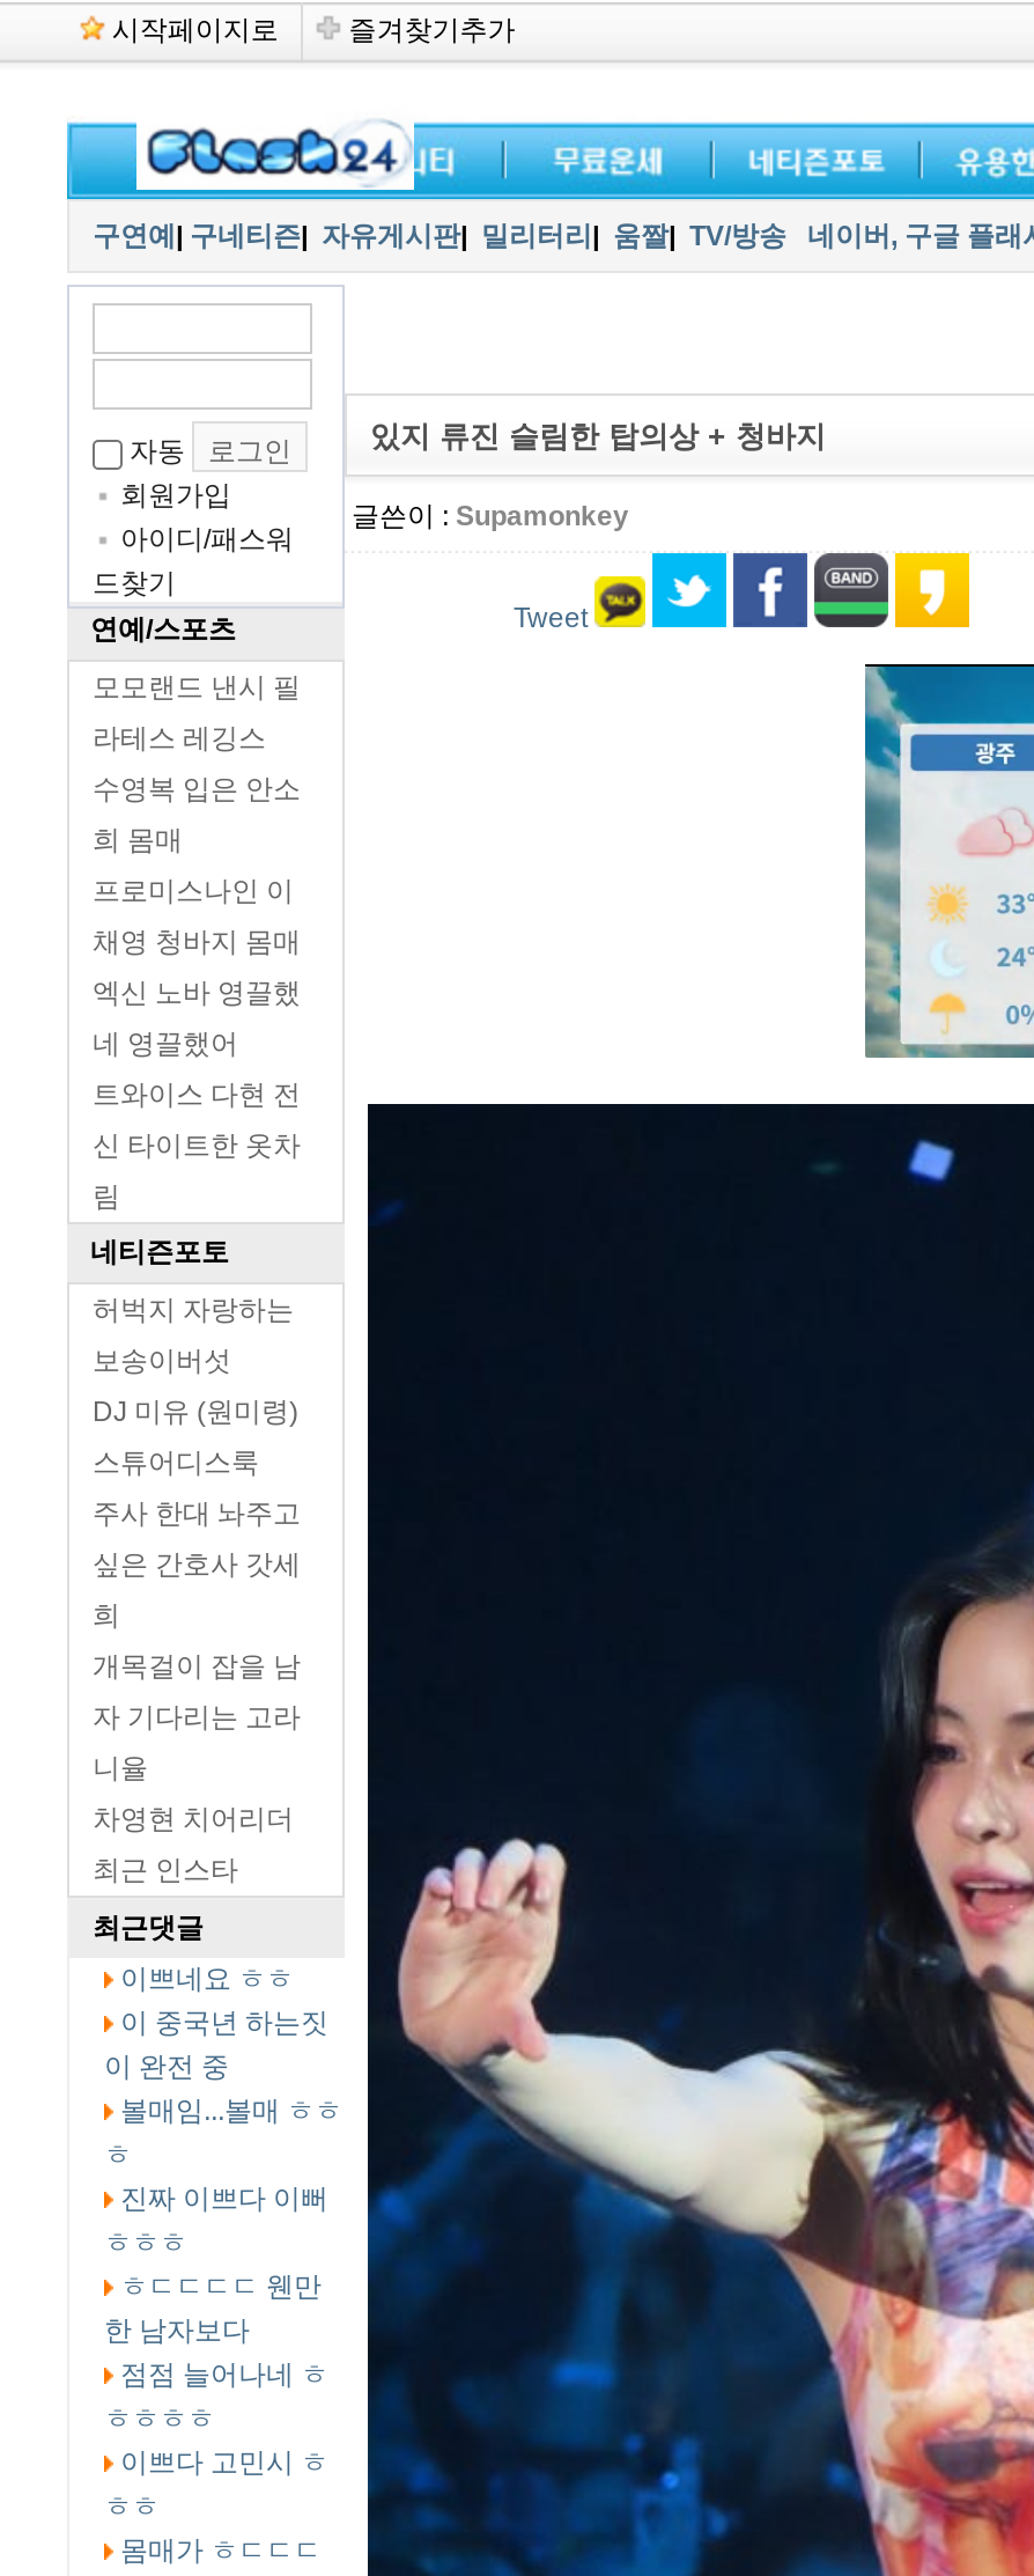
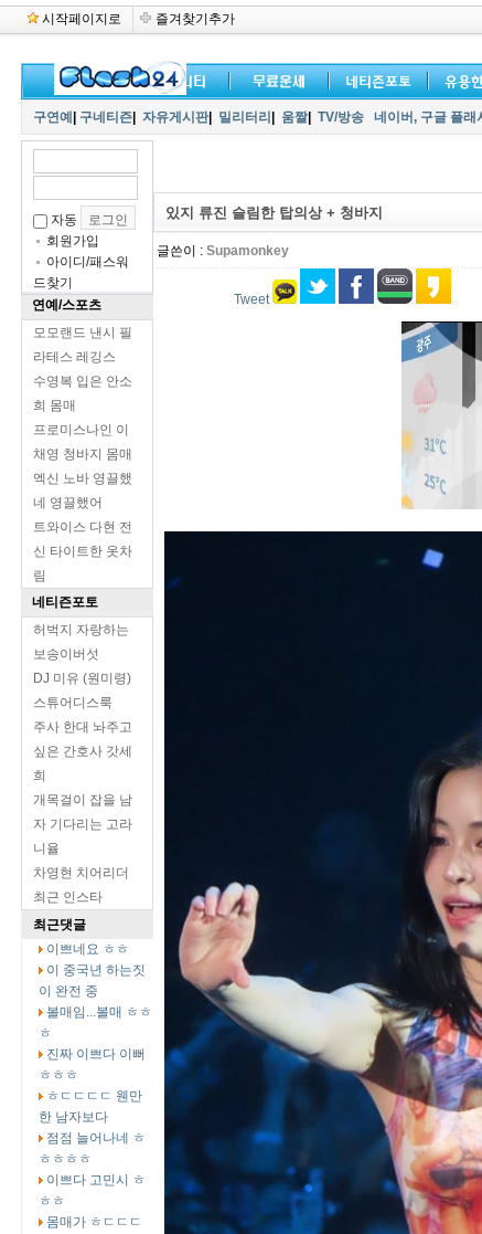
[863,664,1027,1060] [image] -> [400,321,479,509] [image]

